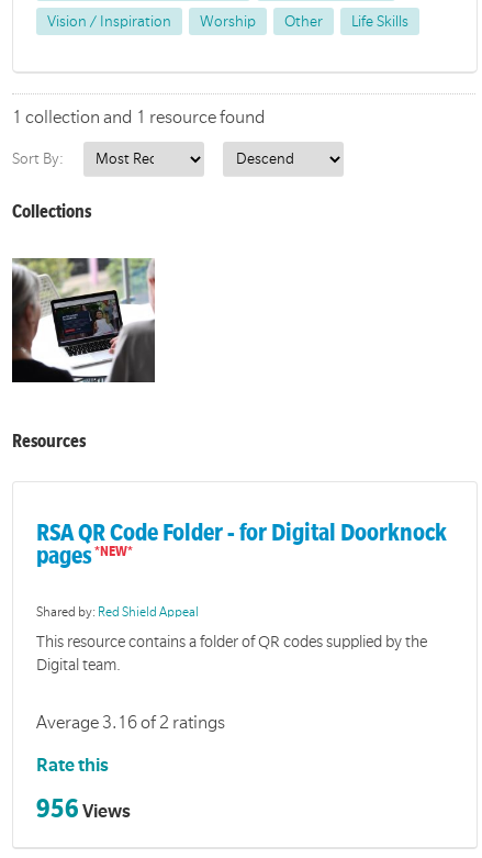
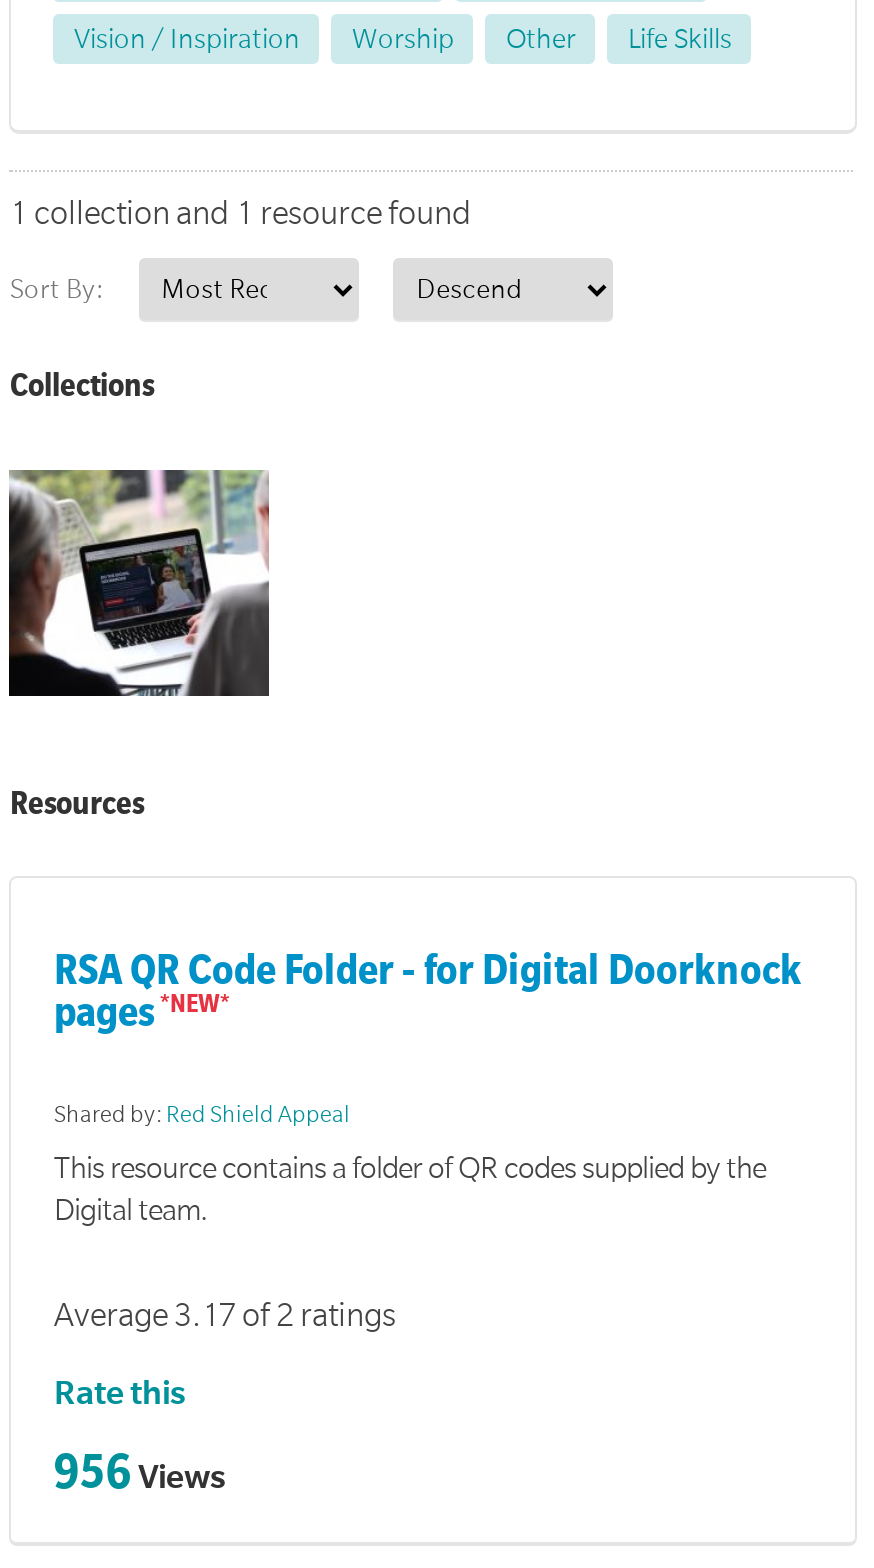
[37,713,226,733] Average 3.16 of 2 ratings -> [54,1298,396,1334] Average 3.17 of 2 ratings

